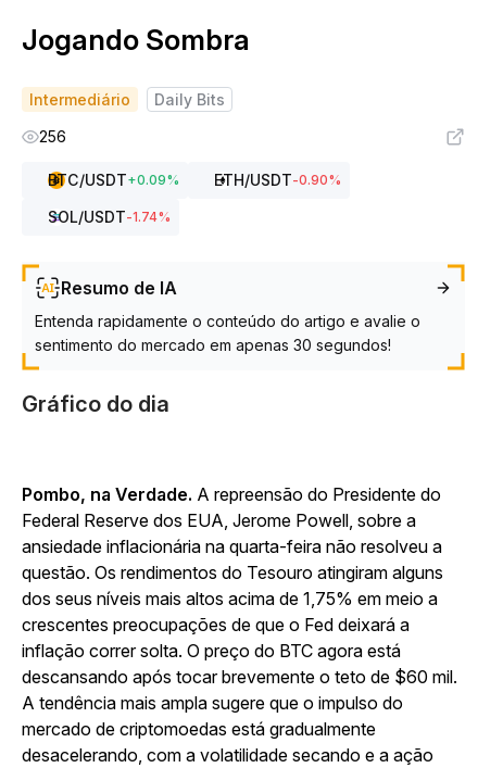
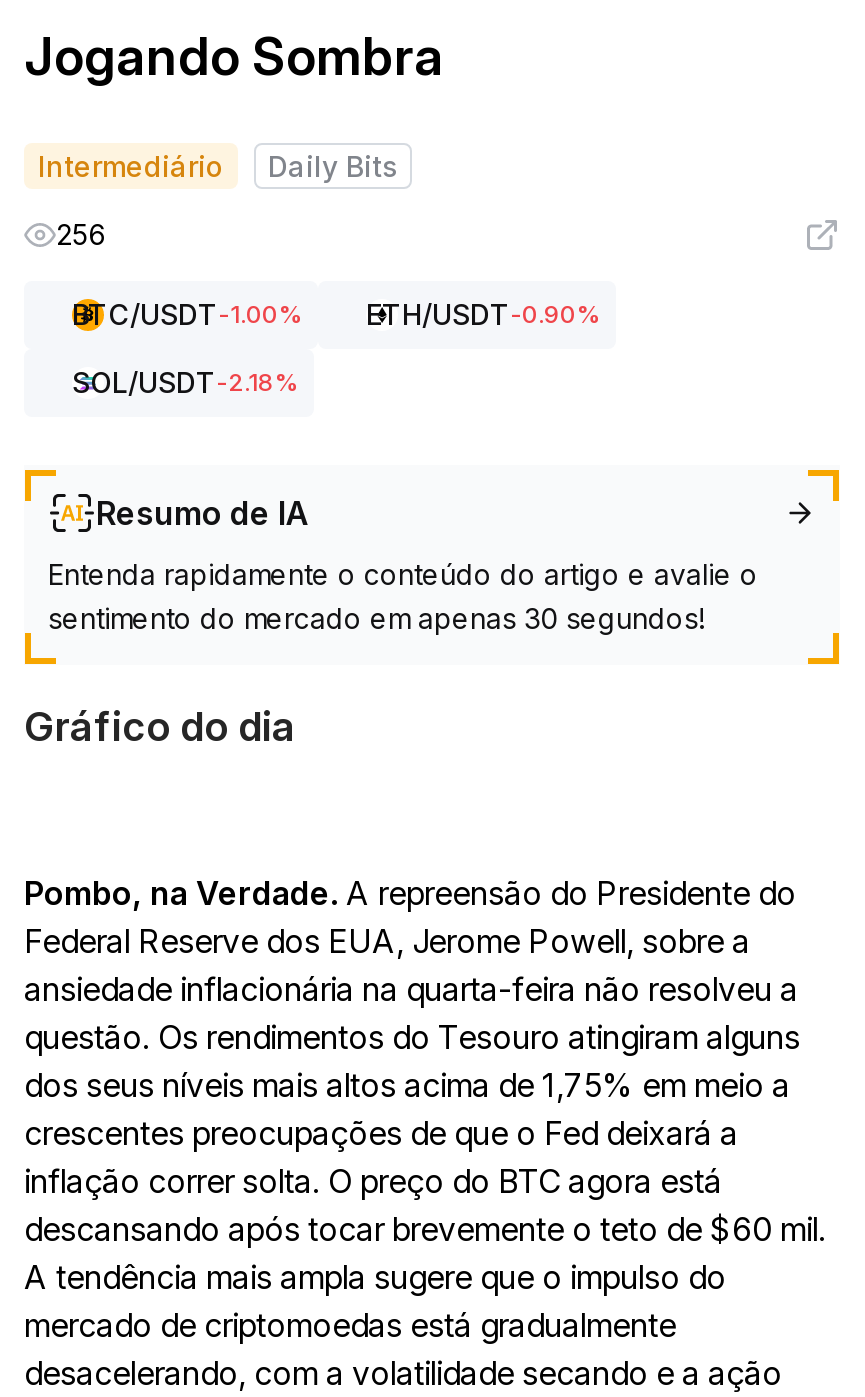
[48,171,341,189] BTC/USDT + 0.09% ETH/USDT-0.90% -> [72,297,600,331] BTC/USDT-1.00% ETH/USDT-0.90%
[48,207,171,226] SOL/USDT-1.74% -> [72,365,298,399] SOL/USDT-2.18%

